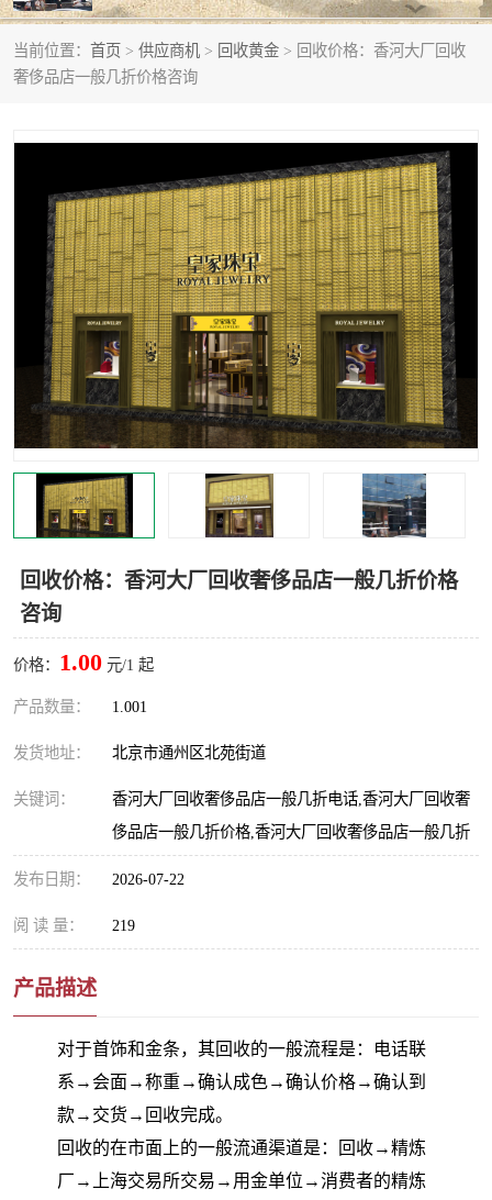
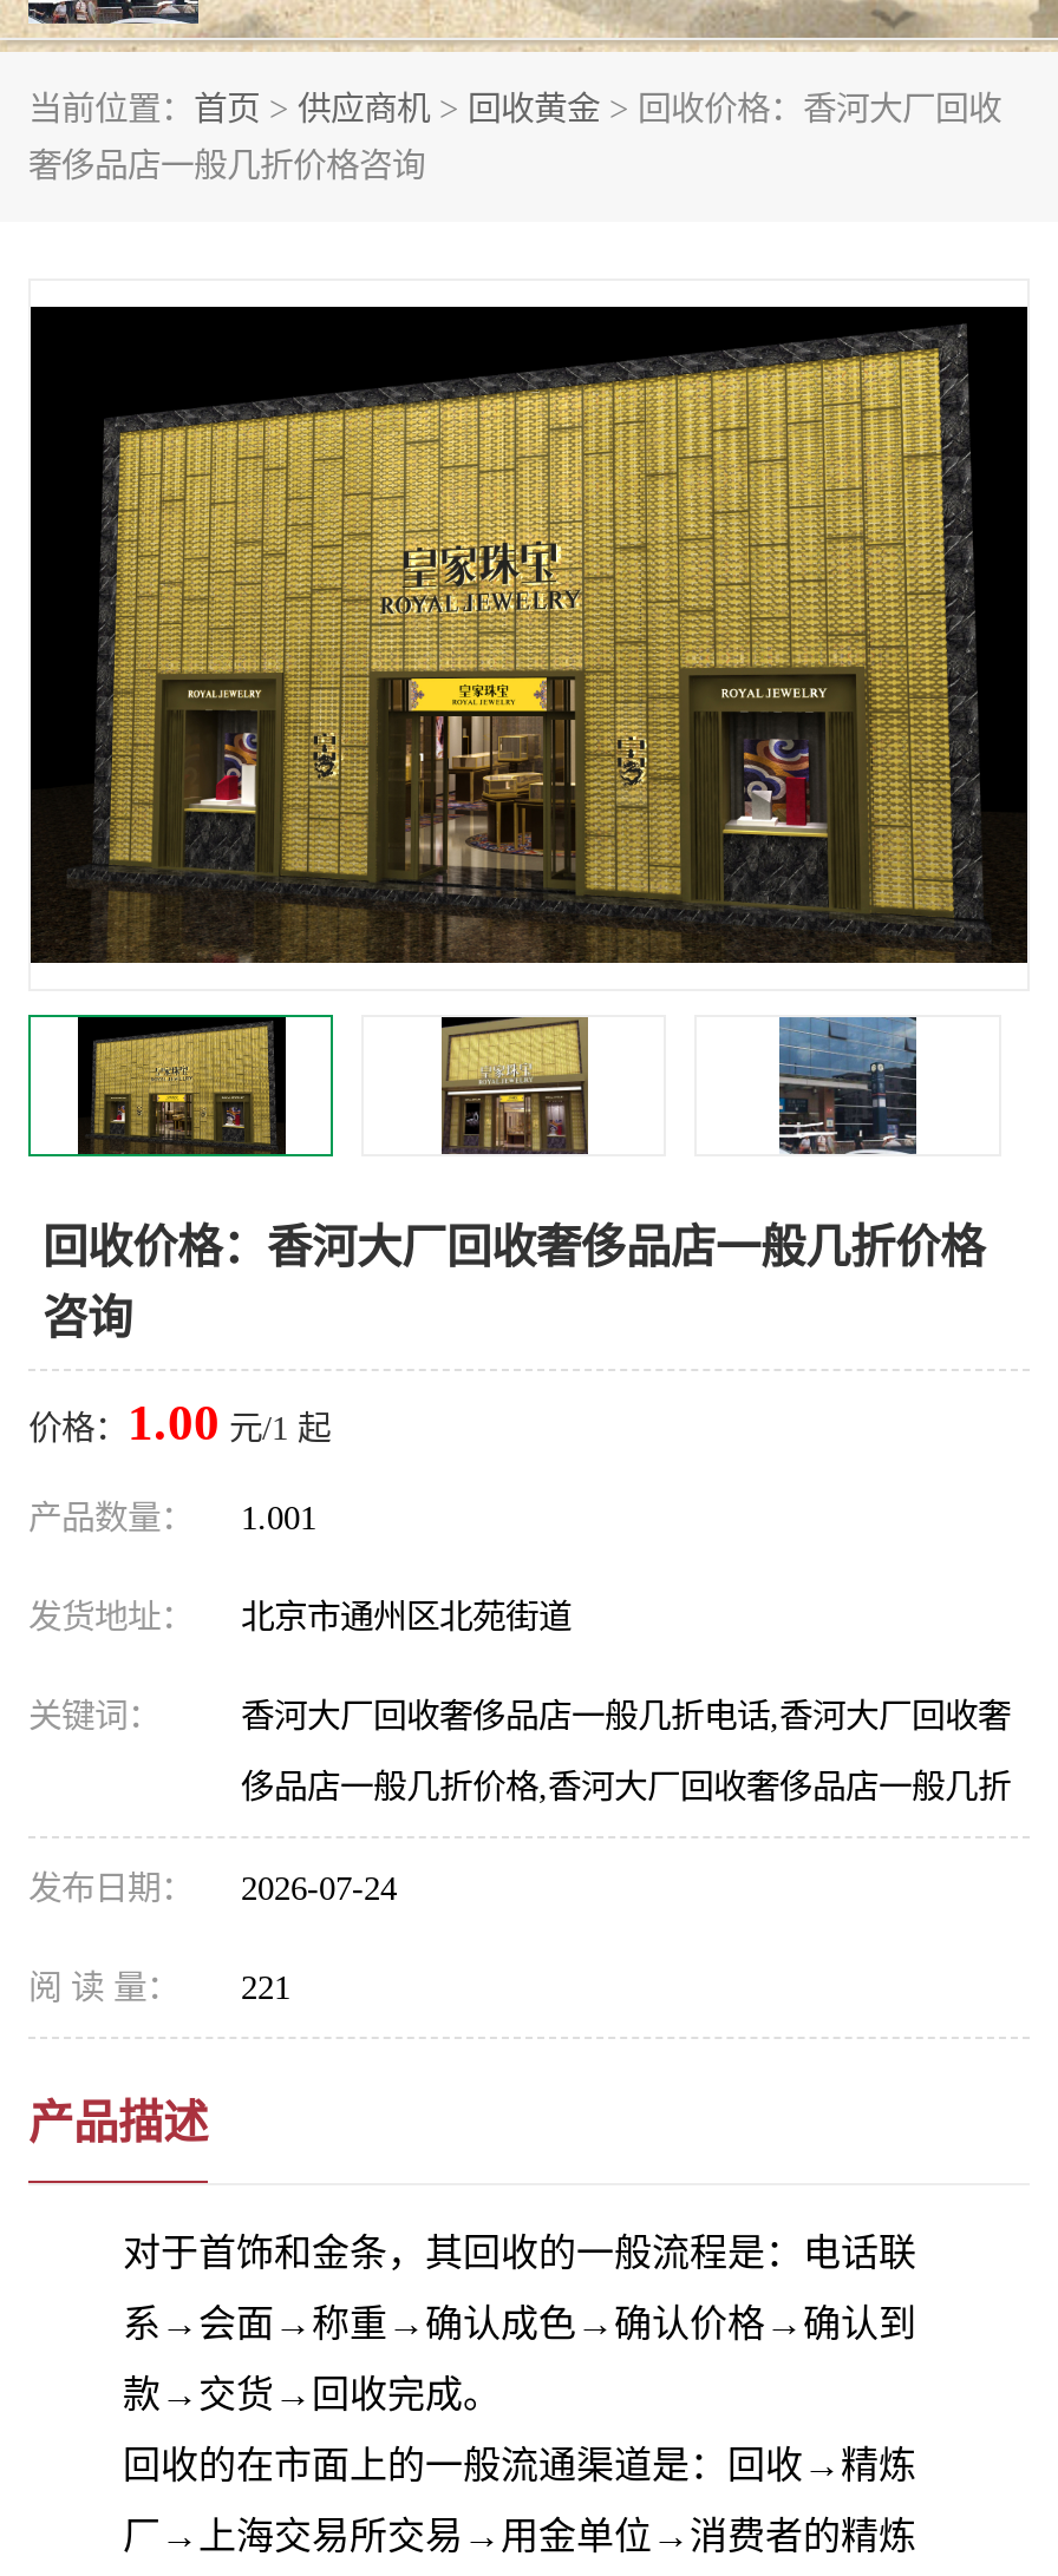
[13,870,185,888] 发布日期： 2026-07-22 -> [28,1869,397,1907] 发布日期： 2026-07-24
[13,916,135,934] 阅 读 量： 219 -> [28,1968,290,2006] 阅 读 量： 221

